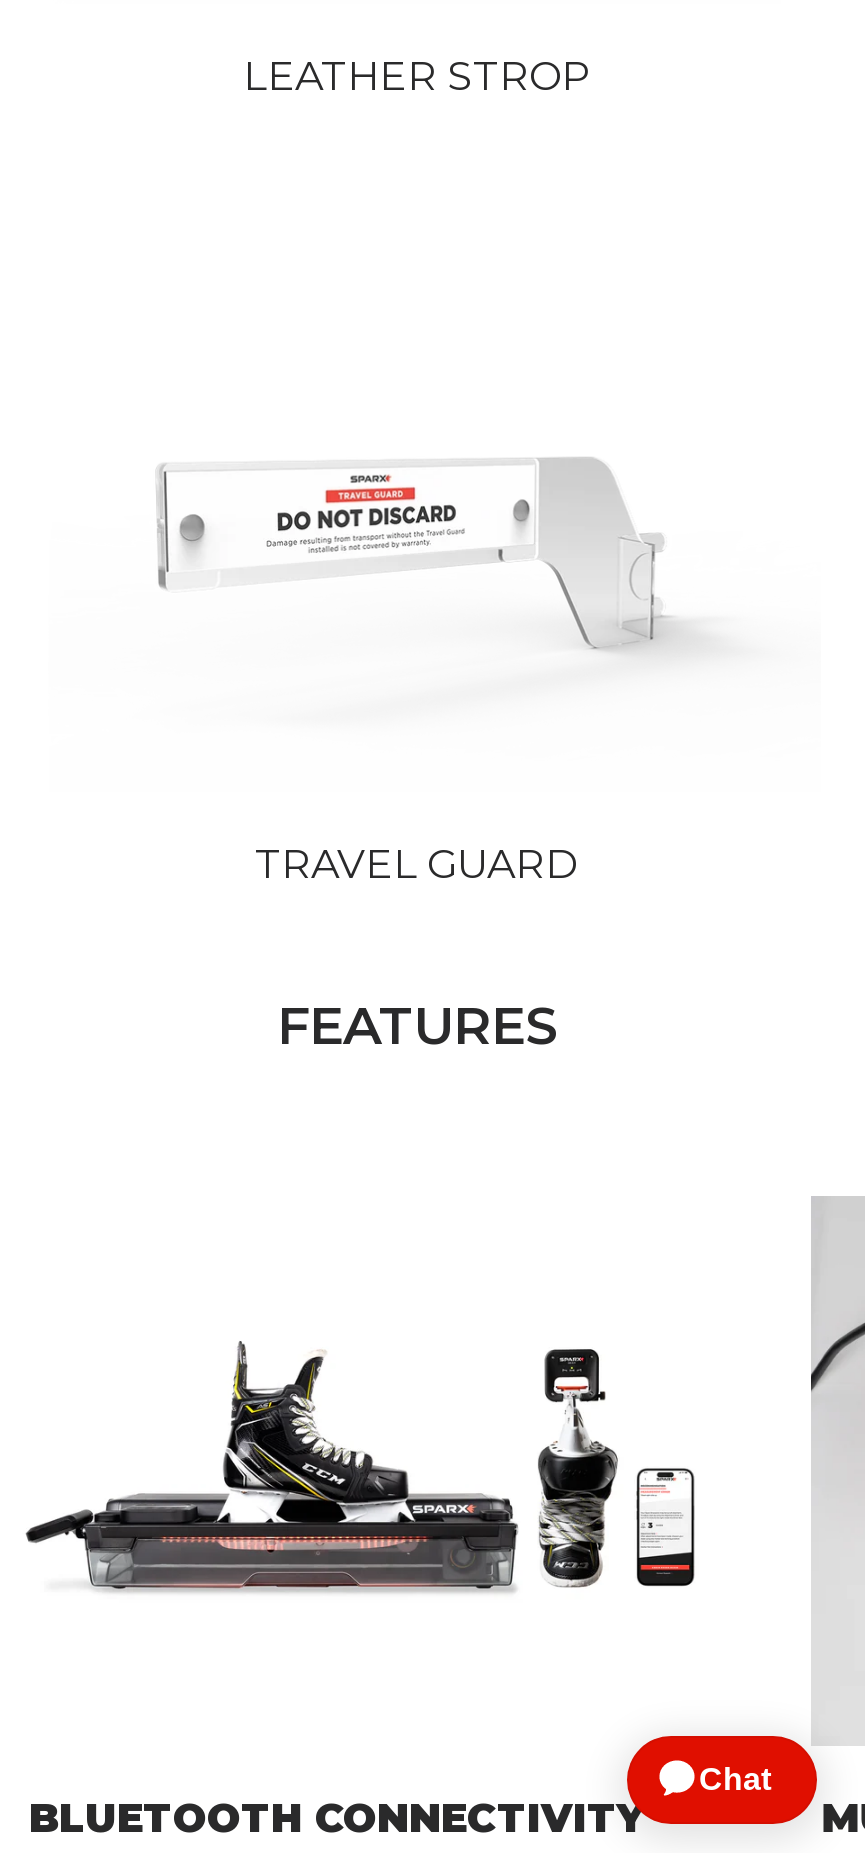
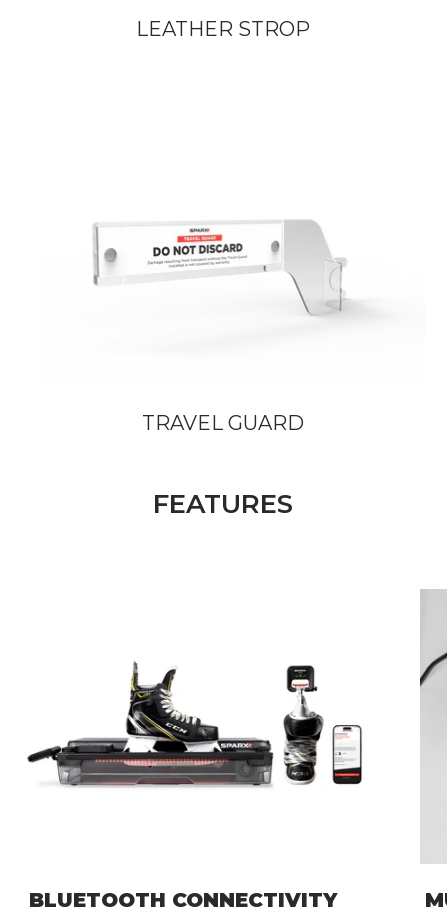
[625,1734,819,1828] [image] -> none

